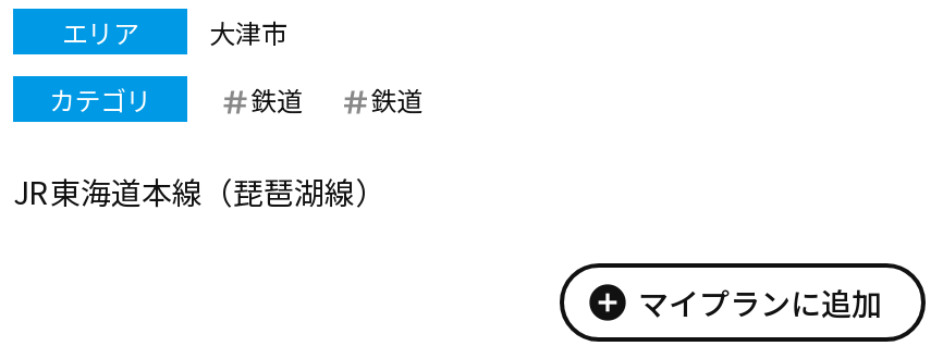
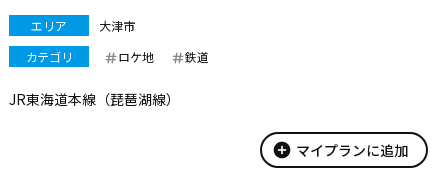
[251,81,303,118] 鉄道 -> [118,48,154,65] ロケ地

